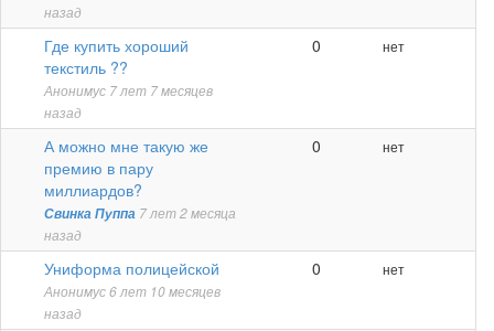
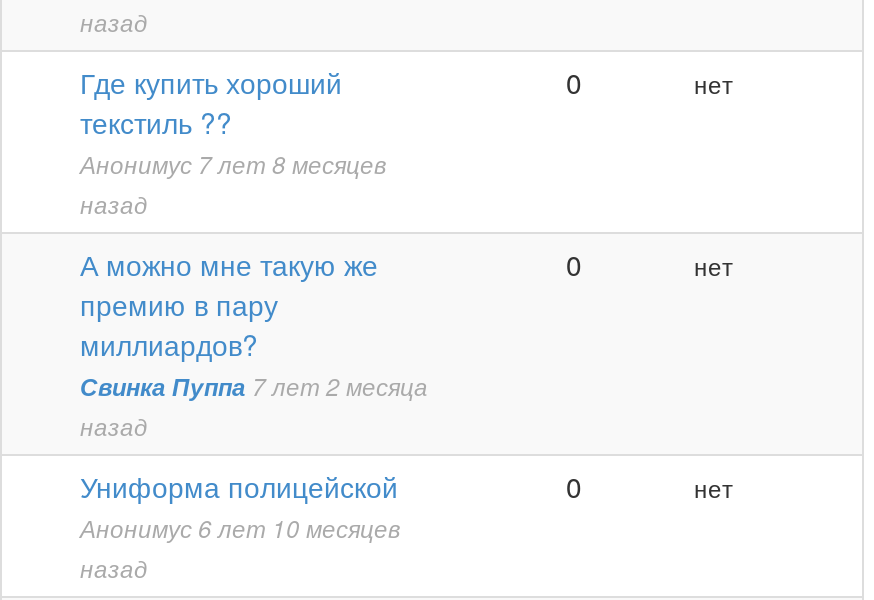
[44,82,213,100] Анонимус 7 лет 7 месяцев -> [80,149,386,181] Анонимус 7 лет 8 месяцев

